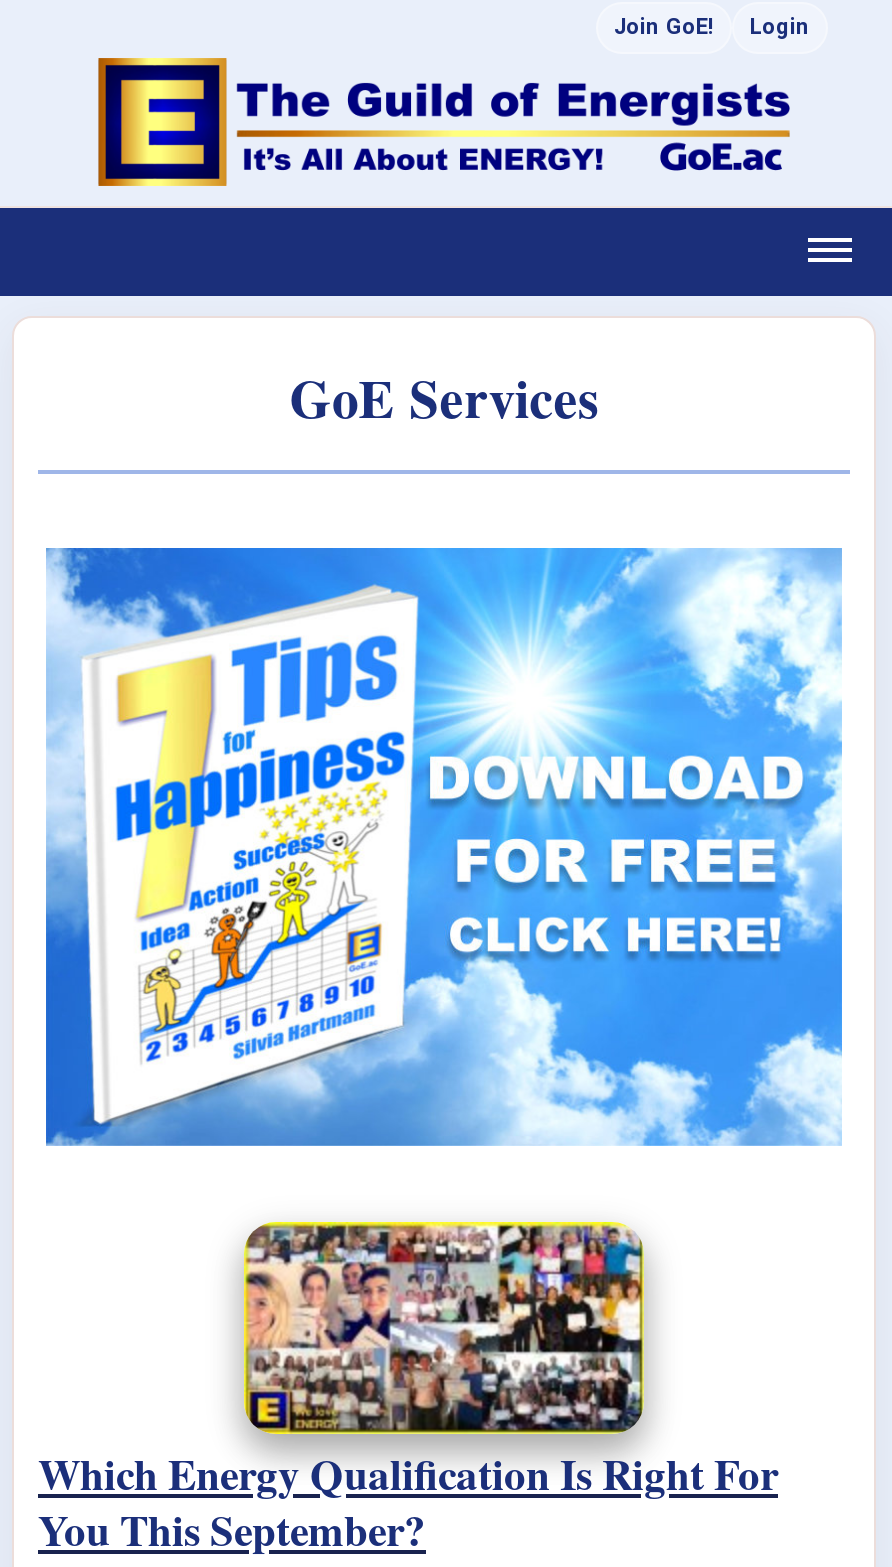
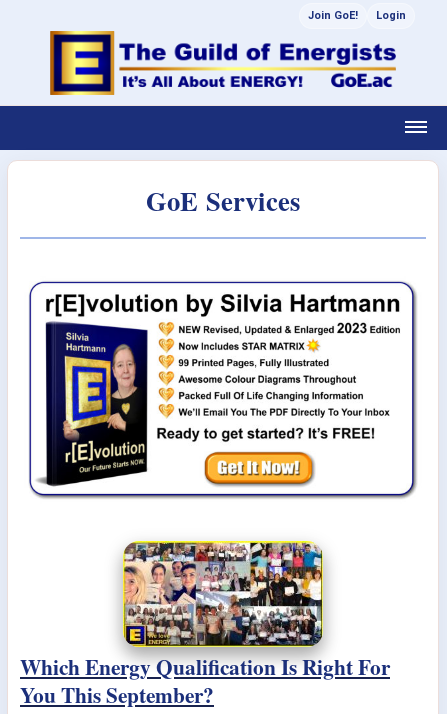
[44,546,844,1148] [image] -> [24,276,422,504] [image]

